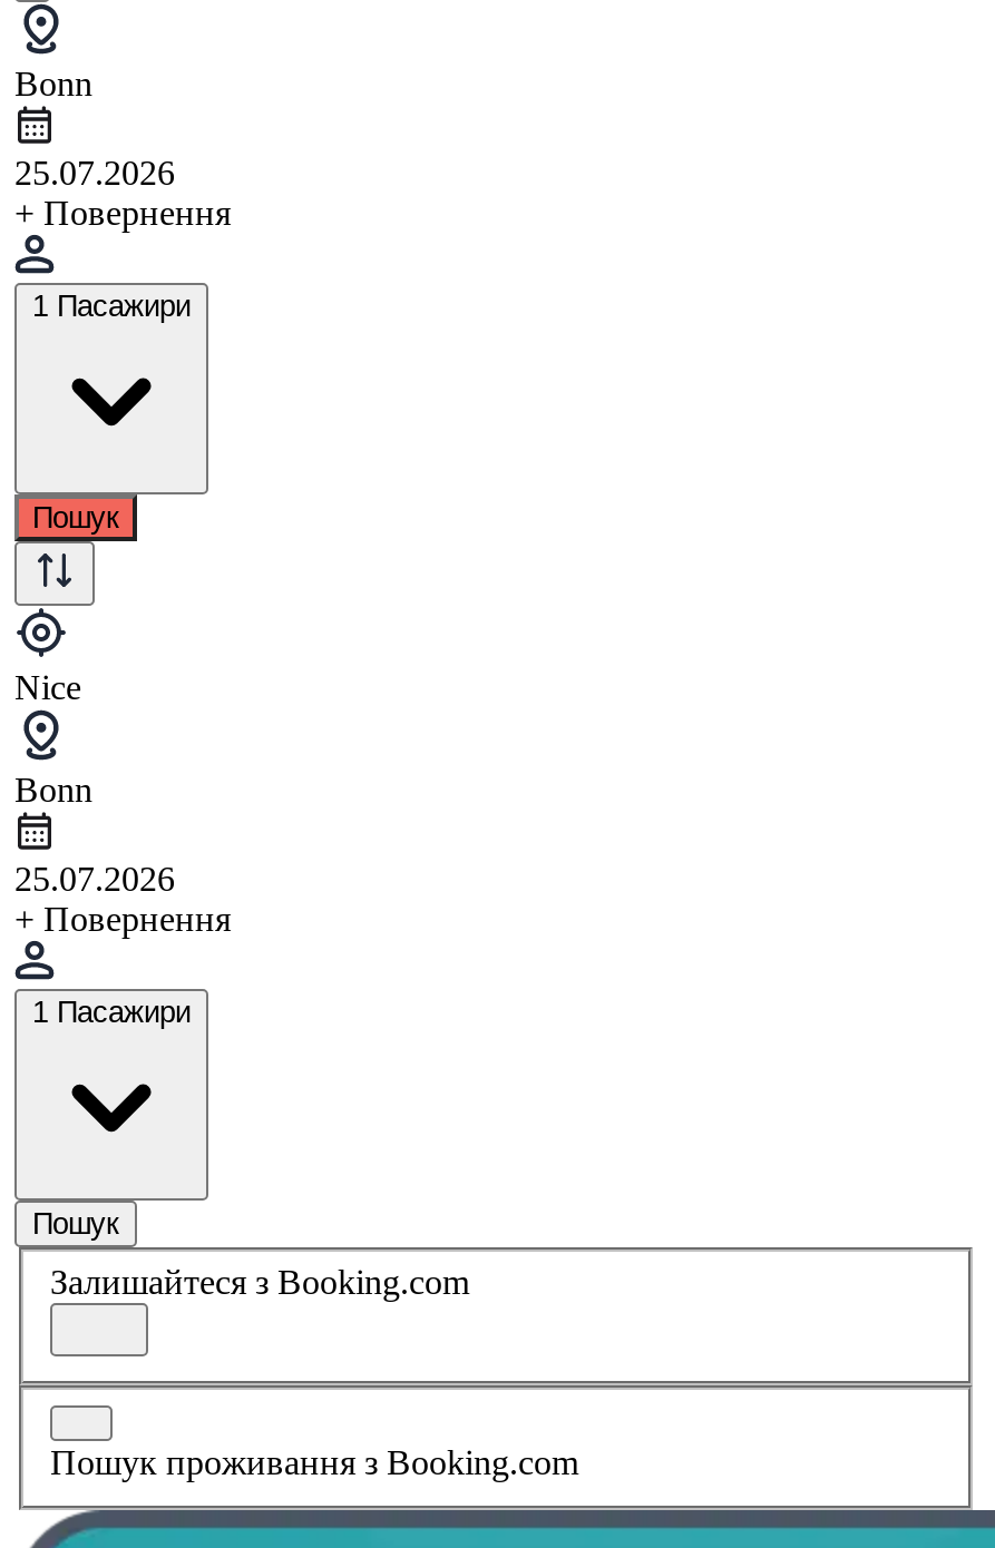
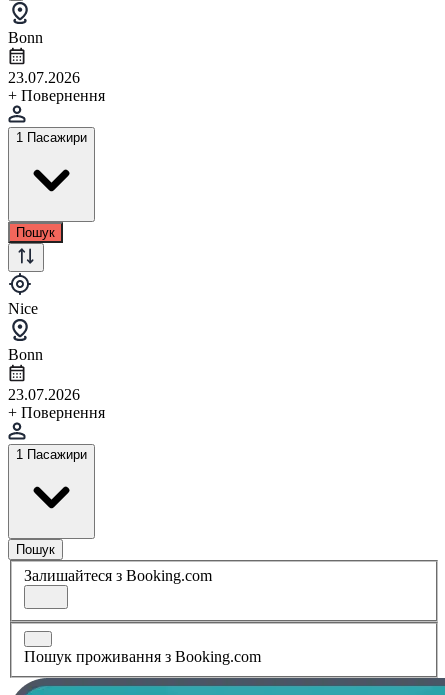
[14,153,175,191] 25.07.2026 -> [8,69,80,86] 23.07.2026
[14,859,175,897] 25.07.2026 -> [8,386,80,403] 23.07.2026

